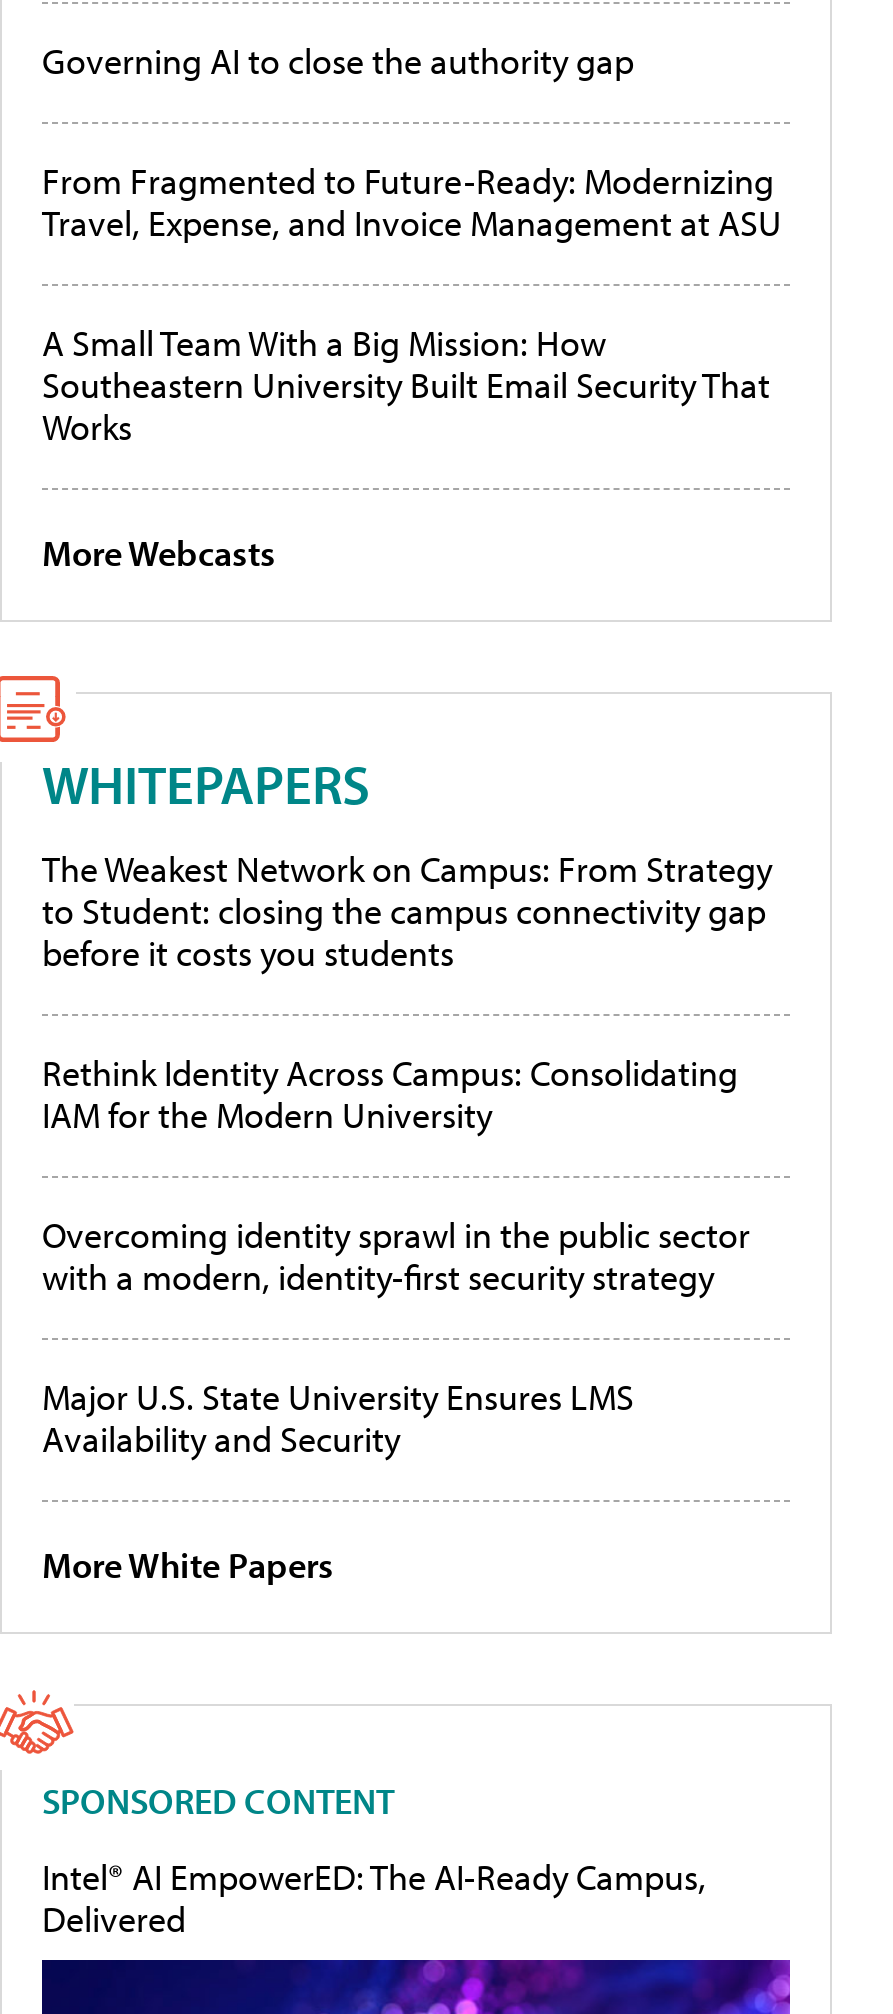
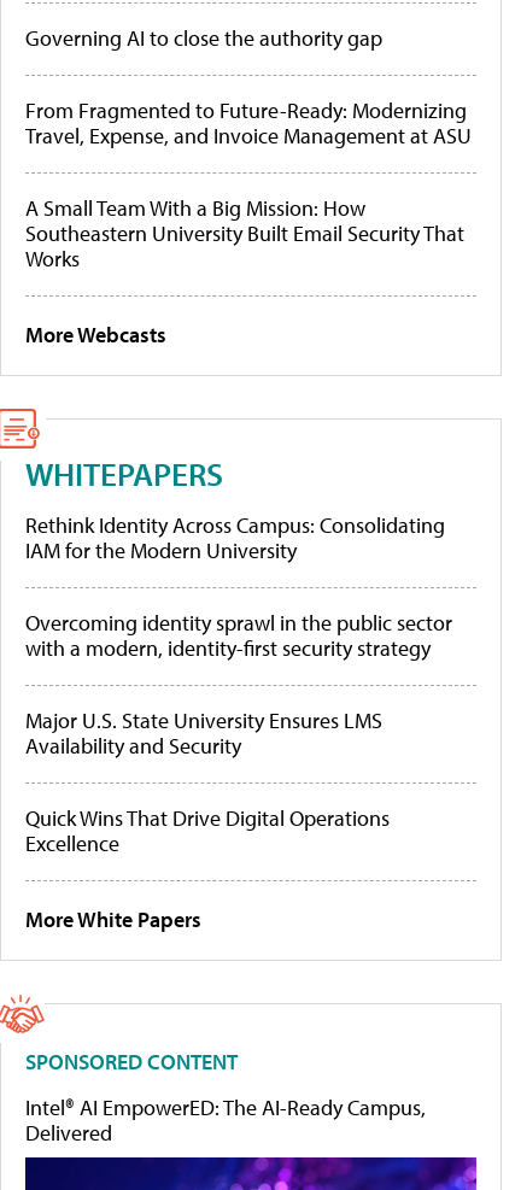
[42,847,772,977] The Weakest Network on Campus: From Strategy | to Student: closing the campus connectivity gap | before it costs you students -> none
moved [42,1051,750,1463] -> [25,512,452,760]: Rethink Identity Across Campus: Consolidating | IAM for the Modern University | Overcoming identity sprawl in the public sector | with a modern, identity-first security strategy | Major U.S. State University Ensures LMS | Availability and Security
none -> [25,805,390,858] Quick Wins That Drive Digital Operations | Excellence

